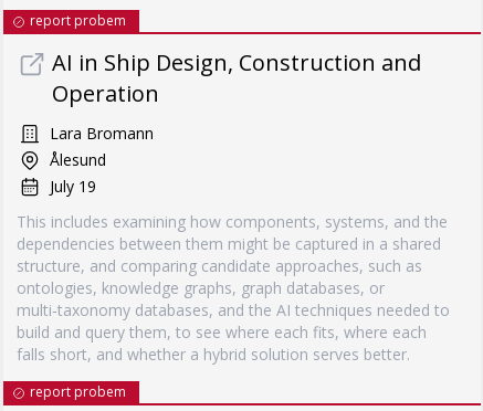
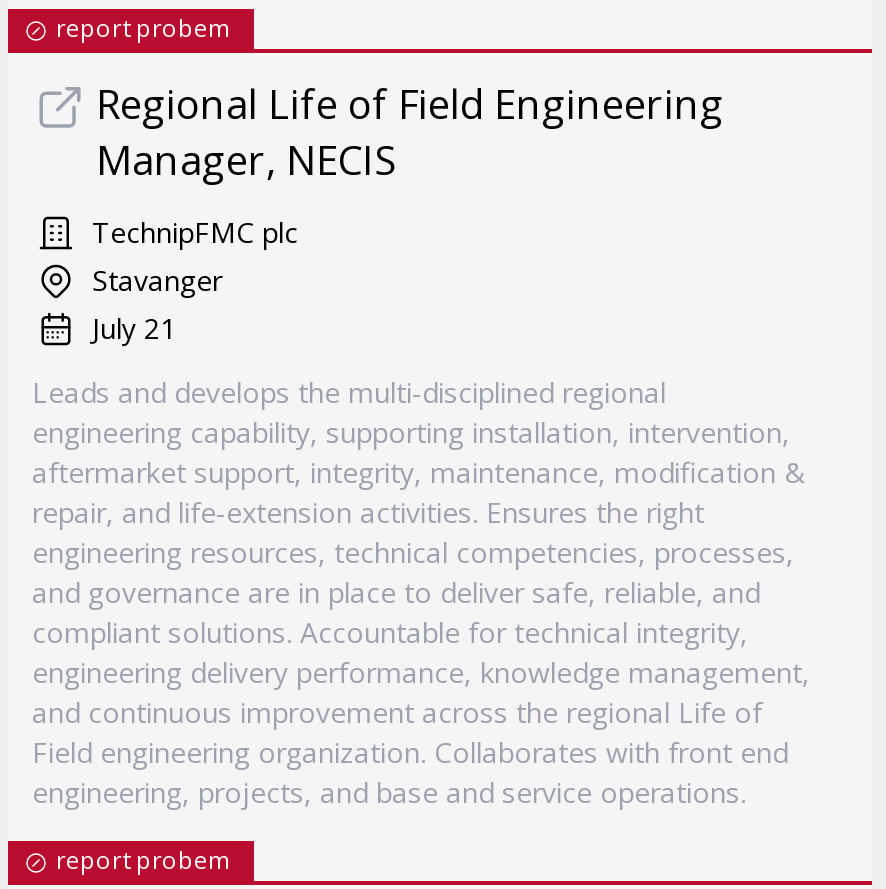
[52,48,421,108] AI in Ship Design, Construction and | Operation -> [96,77,724,187] Regional Life of Field Engineering | Manager, NECIS
[50,123,154,197] Lara Bromann | Ålesund | July 19 -> [92,213,298,347] TechnipFMC plc | Stavanger | July 21
[17,211,450,365] This includes examining how components, systems, and the | dependencies between them might be captured in a shared | structure, and comparing candidate approaches, such as | ontologies, knowledge graphs, graph databases, or | multi‑taxonomy databases, and the AI techniques needed to | build and query them, to see where each fits, where each | falls short, and whether a hybrid solution serves better. -> [32,373,810,811] Leads and develops the multi-disciplined regional | engineering capability, supporting installation, intervention, | aftermarket support, integrity, maintenance, modification & | repair, and life-extension activities. Ensures the right | engineering resources, technical competencies, processes, | and governance are in place to deliver safe, reliable, and | compliant solutions. Accountable for technical integrity, | engineering delivery performance, knowledge management, | and continuous improvement across the regional Life of | Field engineering organization. Collaborates with front end | engineering, projects, and base and service operations.

